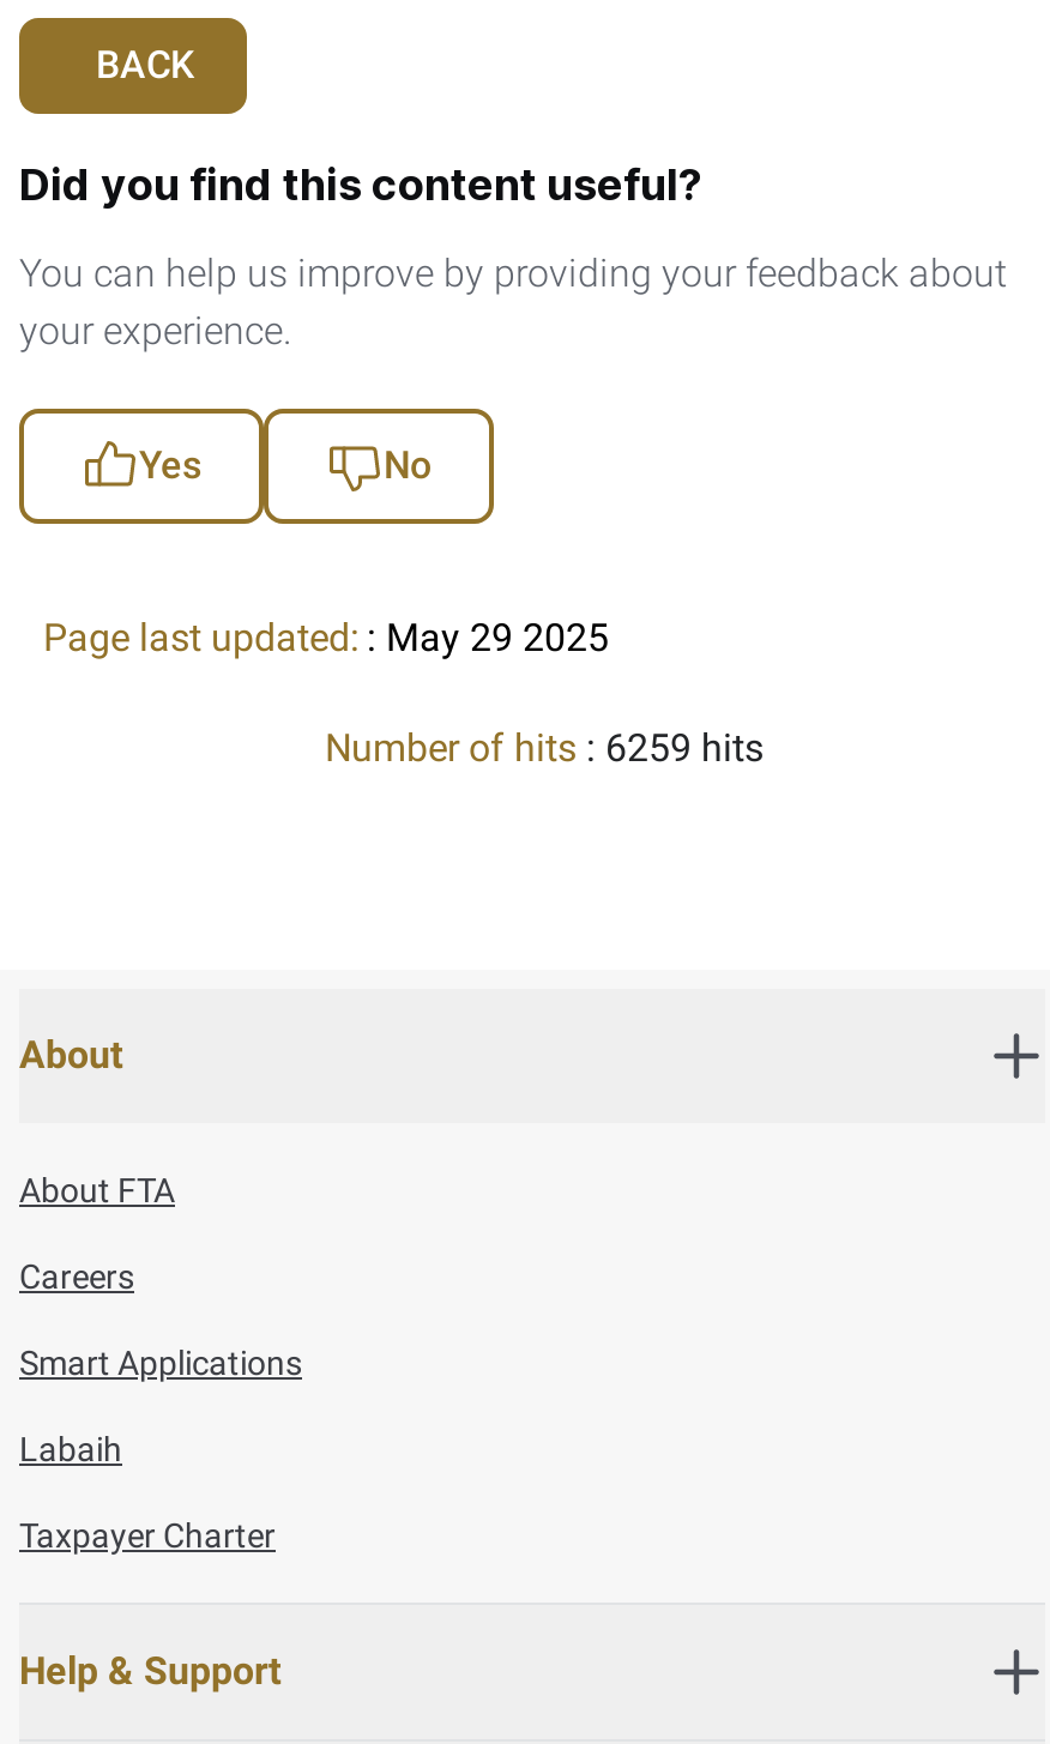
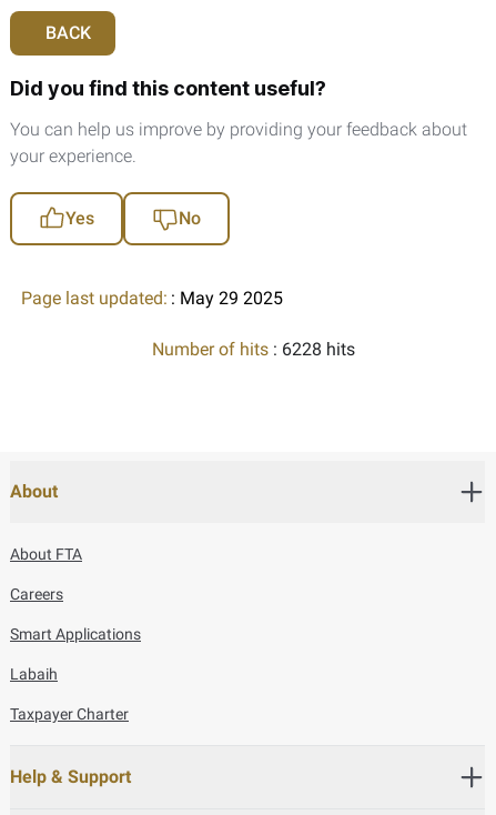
[325,725,764,770] Number of hits: 6259 hits -> [151,338,355,360] Number of hits: 6228 hits

